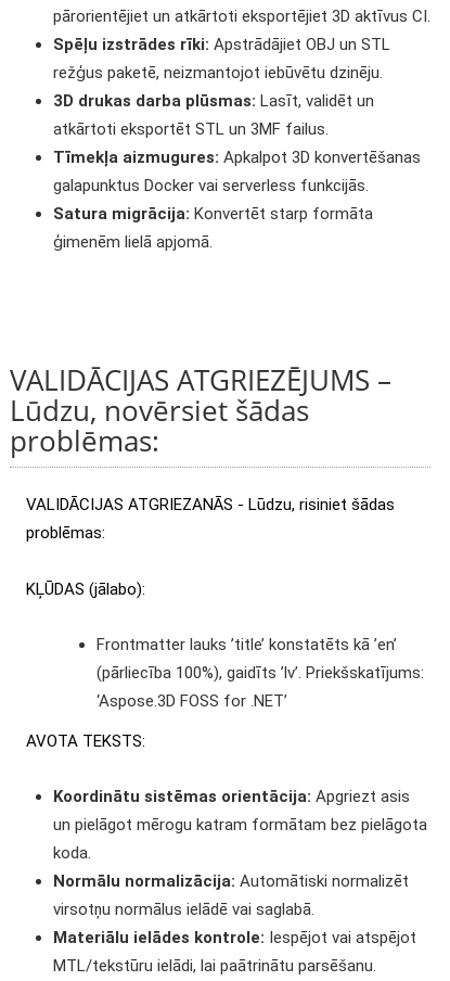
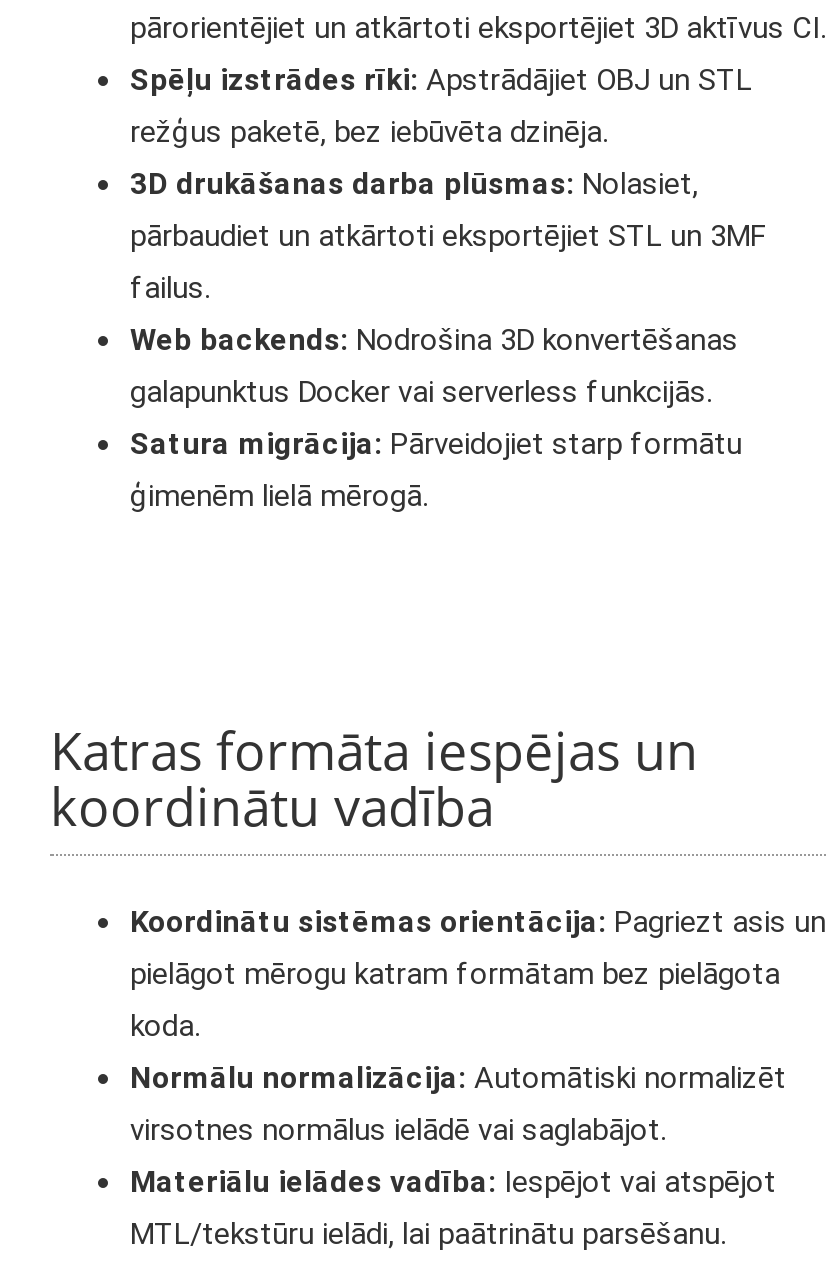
[53,63,421,167] režģus paketē, neizmantojot iebūvētu dzinēju. | 3D drukas darba plūsmas: Lasīt, validēt un | atkārtoti eksportēt STL un 3MF failus. | Tīmekļa aizmugures: Apkalpot 3D konvertēšanas -> [130,114,766,358] režģus paketē, bez iebūvēta dzinēja. | 3D drukāšanas darba plūsmas: Nolasiet, | pārbaudiet un atkārtoti eksportējiet STL un 3MF | failus. | Web backends: Nodrošina 3D konvertēšanas
moved [53,176,369,195] -> [130,374,712,410]: galapunktus Docker vai serverless funkcijās.
[53,204,373,252] Satura migrācija: Konvertēt starp formāta | ģimenēm lielā apjomā. -> [130,426,742,514] Satura migrācija: Pārveidojiet starp formātu | ģimenēm lielā mērogā.
[10,360,427,835] VALIDĀCIJAS ATGRIEZĒJUMS – | Lūdzu, novērsiet šādas | problēmas: | VALIDĀCIJAS ATGRIEZANĀS - Lūdzu, risiniet šādas | problēmas: | KĻŪDAS (jālabo): | Frontmatter lauks ’title’ konstatēts kā ’en’ | (pārliecība 100%), gaidīts ’lv’. Priekšskatījums: | ‘Aspose.3D FOSS for .NET’ | AVOTA TEKSTS: | Koordinātu sistēmas orientācija: Apgriezt asis | un pielāgot mērogu katram formātam bez pielāgota -> [50,714,826,992] Katras formāta iespējas un | koordinātu vadība | Koordinātu sistēmas orientācija: Pagriezt asis un | pielāgot mērogu katram formātam bez pielāgota
[53,900,314,919] virsotņu normālus ielādē vai saglabā. -> [130,1112,666,1148] virsotnes normālus ielādē vai saglabājot.
[53,928,416,947] Materiālu ielādes kontrole: Iespējot vai atspējot -> [130,1164,776,1200] Materiālu ielādes vadība: Iespējot vai atspējot

